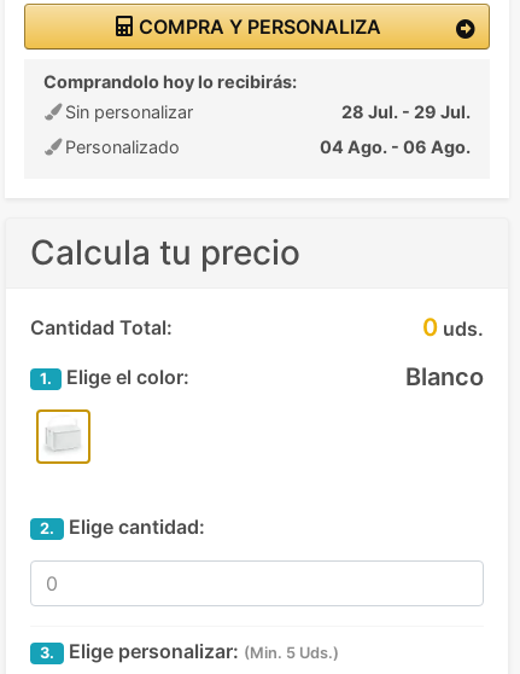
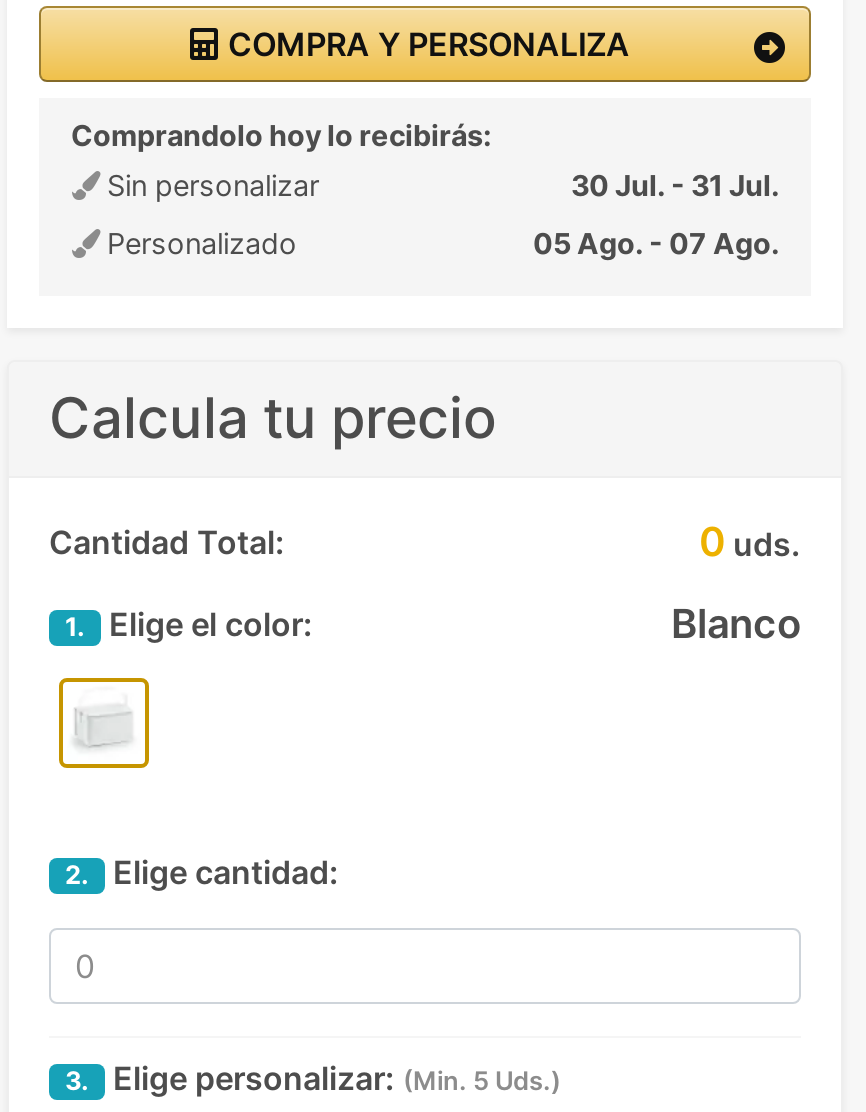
[341,101,471,122] 28 Jul. - 29 Jul. -> [571,167,779,201] 30 Jul. - 31 Jul.
[320,136,471,157] 04 Ago. - 06 Ago. -> [533,225,779,259] 05 Ago. - 07 Ago.

